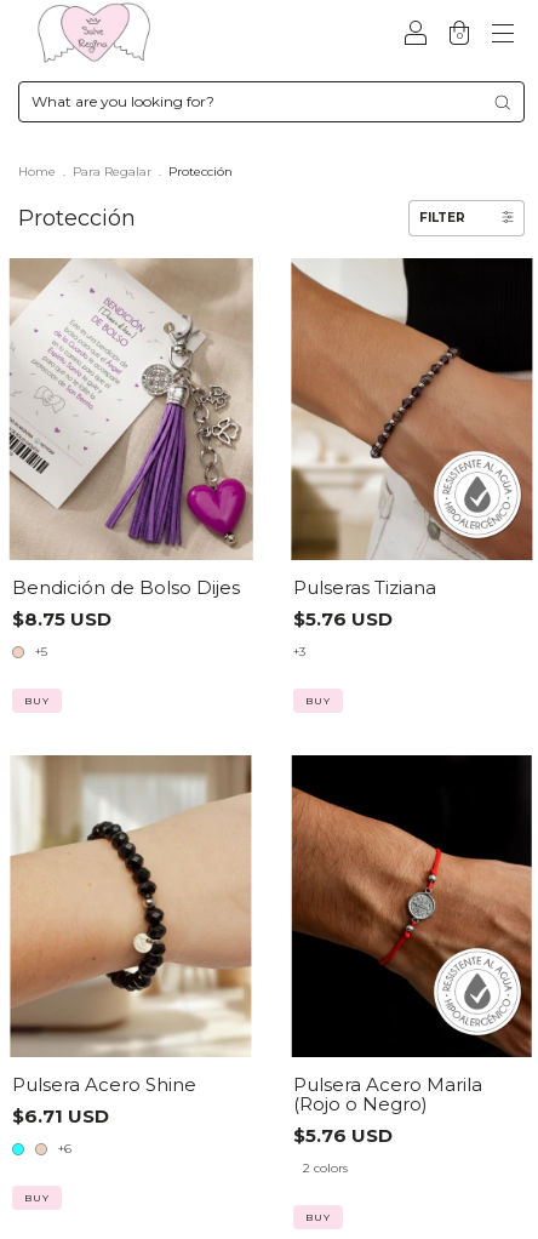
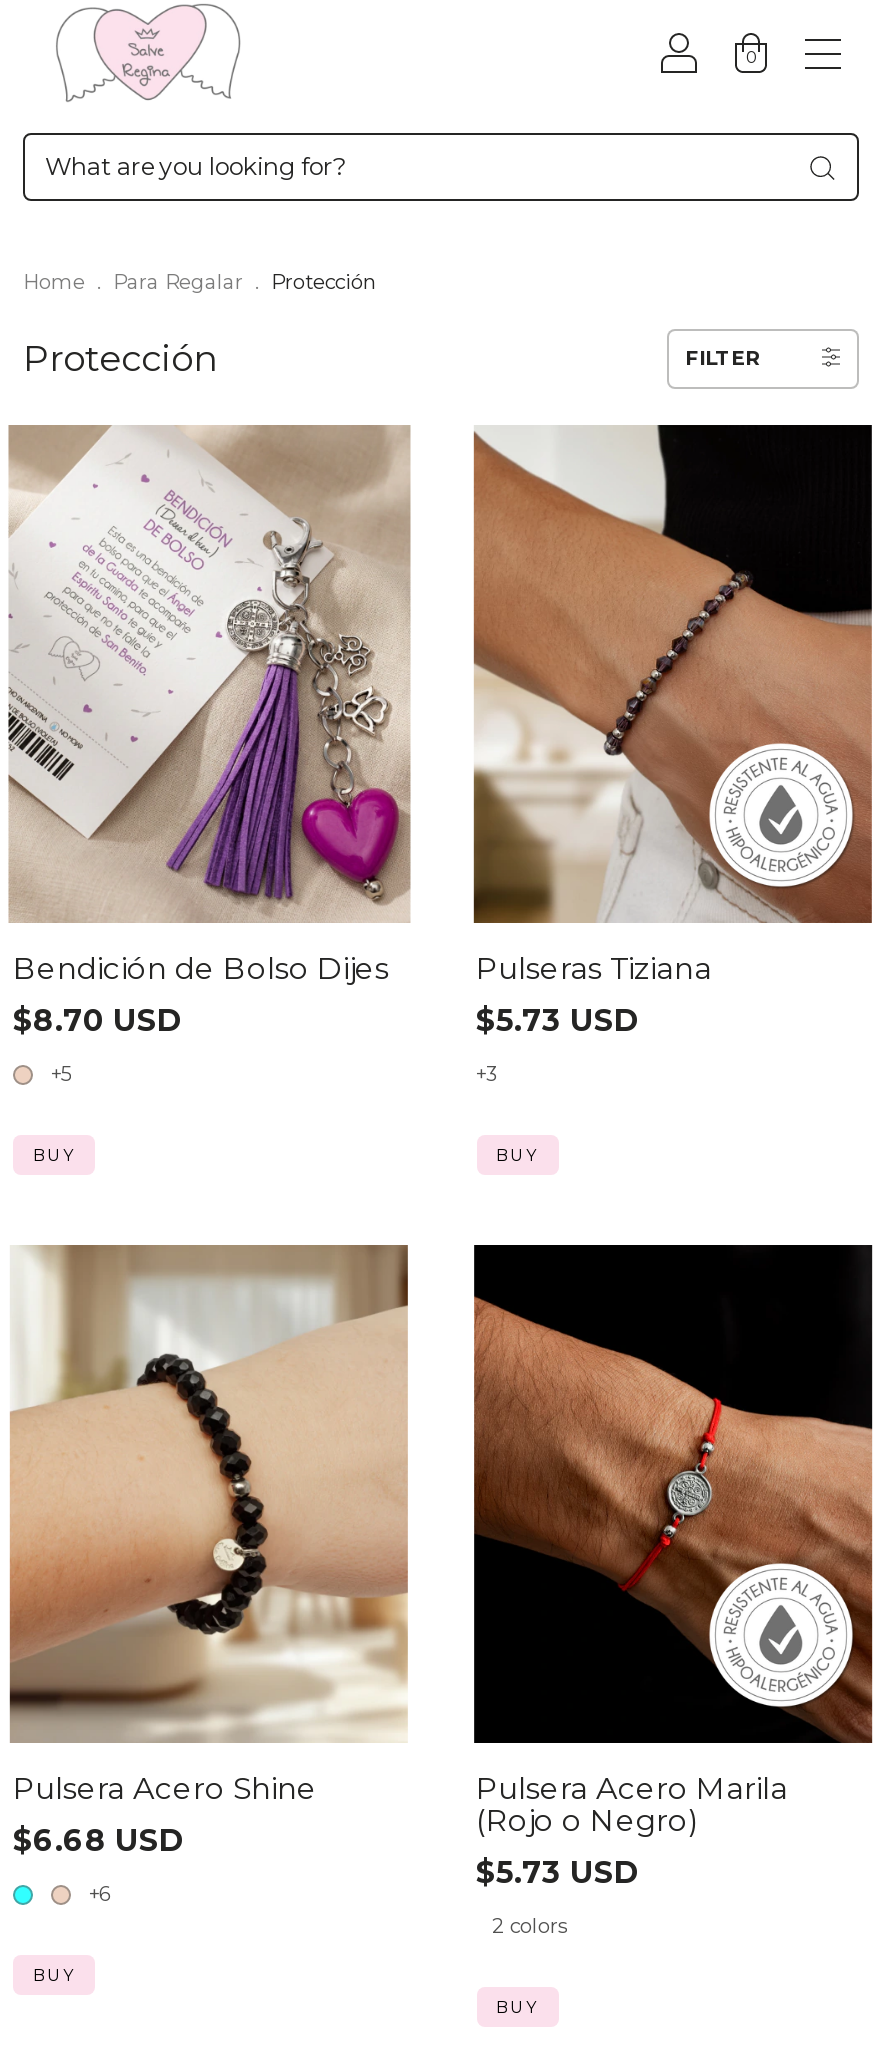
[12,607,111,630] $8.75 USD -> [13,1001,181,1039] $8.70 USD
[293,607,392,630] $5.76 USD -> [476,1001,638,1039] $5.73 USD
[12,1104,109,1127] $6.71 USD -> [13,1821,183,1859] $6.68 USD
[293,1124,392,1147] $5.76 USD -> [476,1853,638,1891] $5.73 USD

